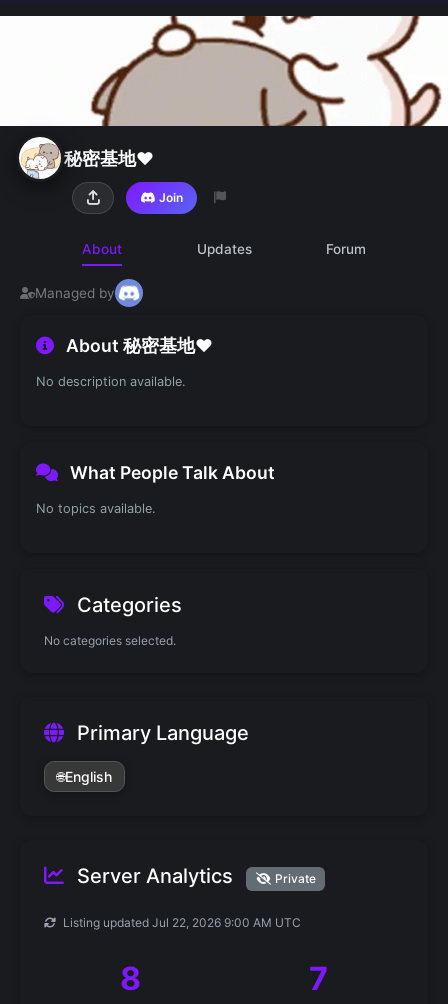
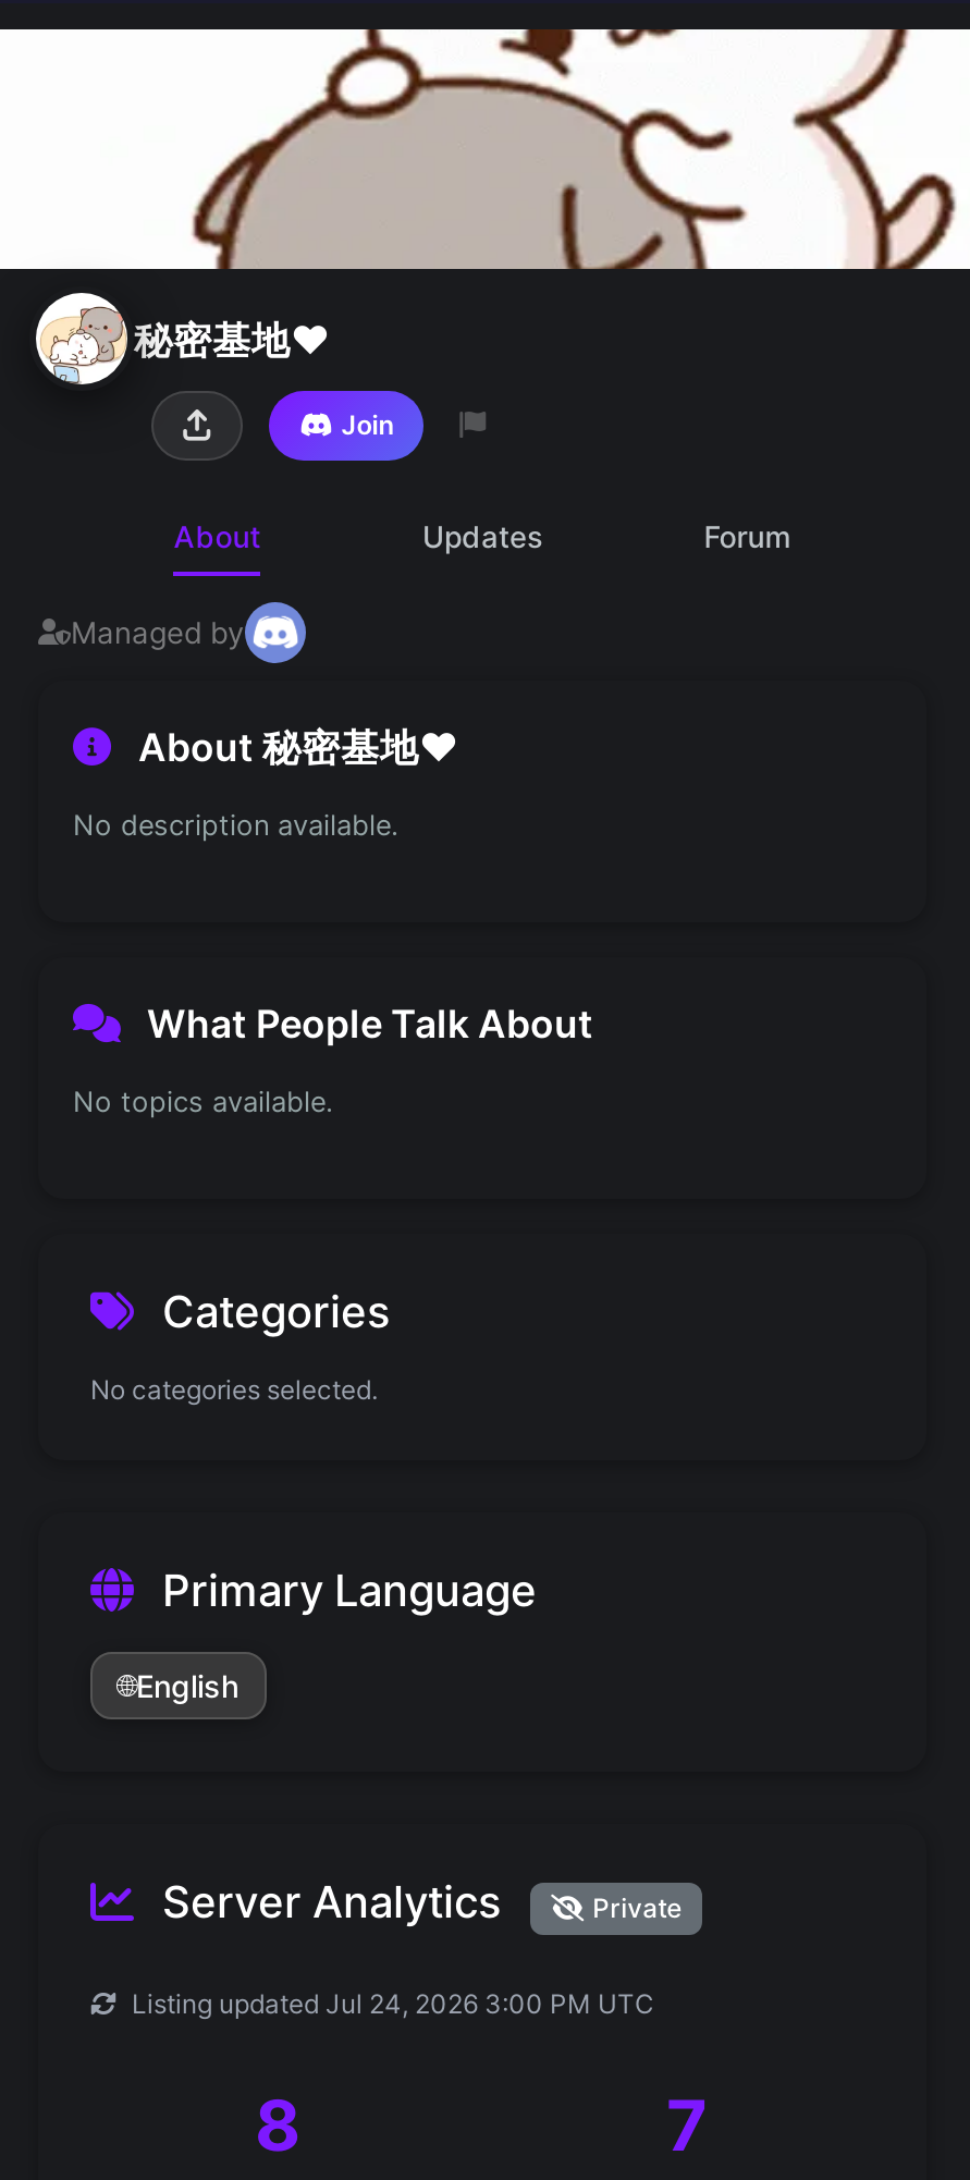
[60,915,301,930] Listing updated Jul 22, 2026 9:00 AM UTC -> [125,1988,654,2021] Listing updated Jul 24, 2026 3:00 PM UTC

